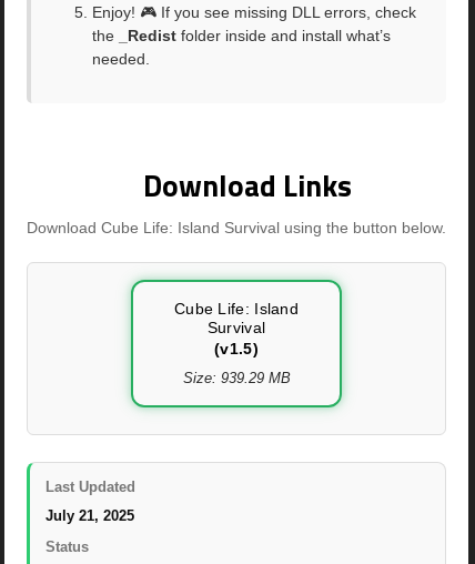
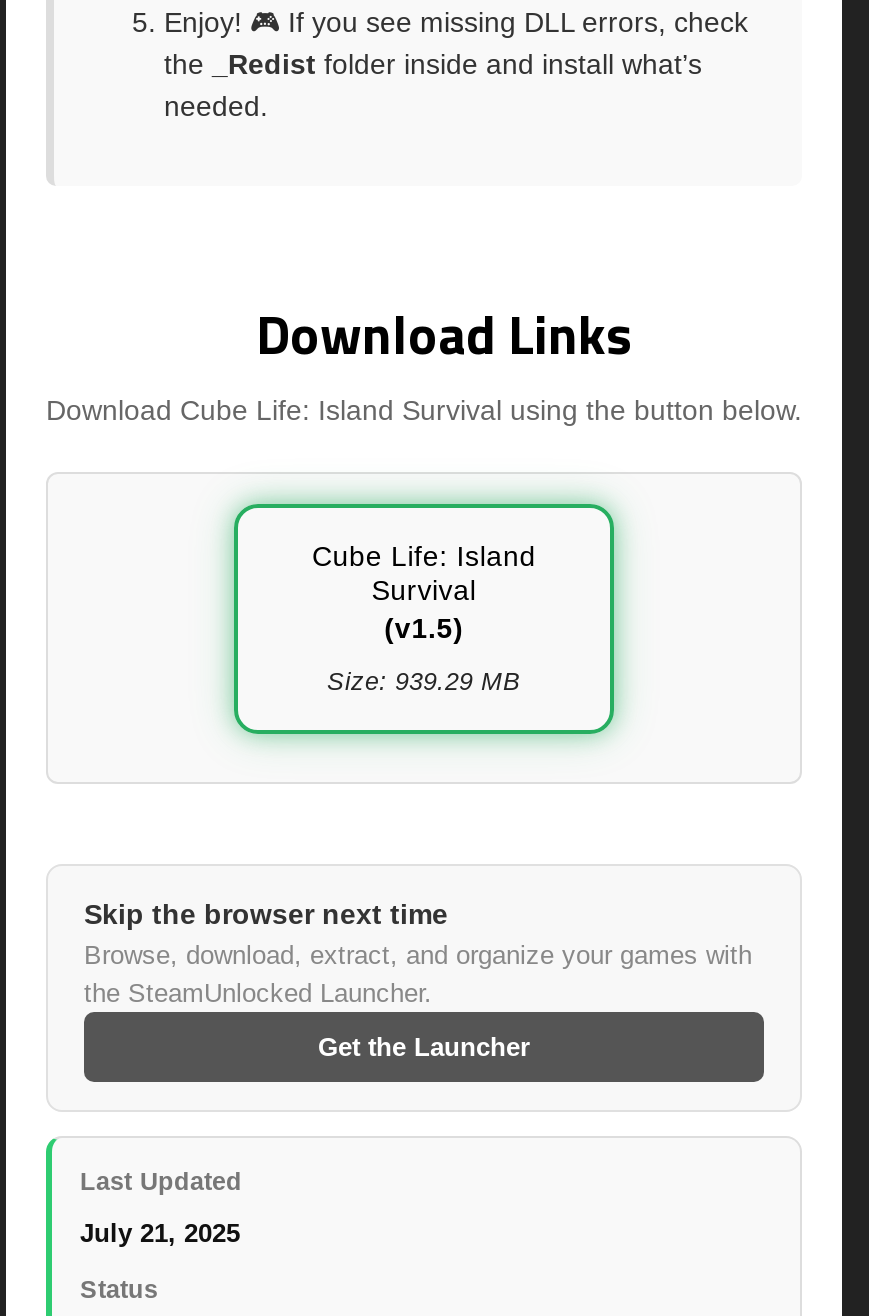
none -> [84,897,752,1061] Skip the browser next time | Browse, download, extract, and organize your games with | the SteamUnlocked Launcher. | Get the Launcher

